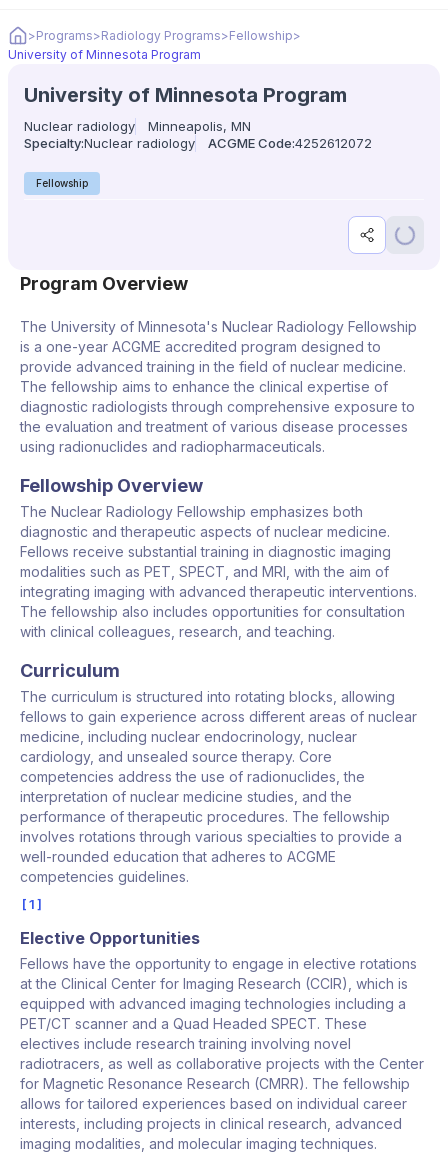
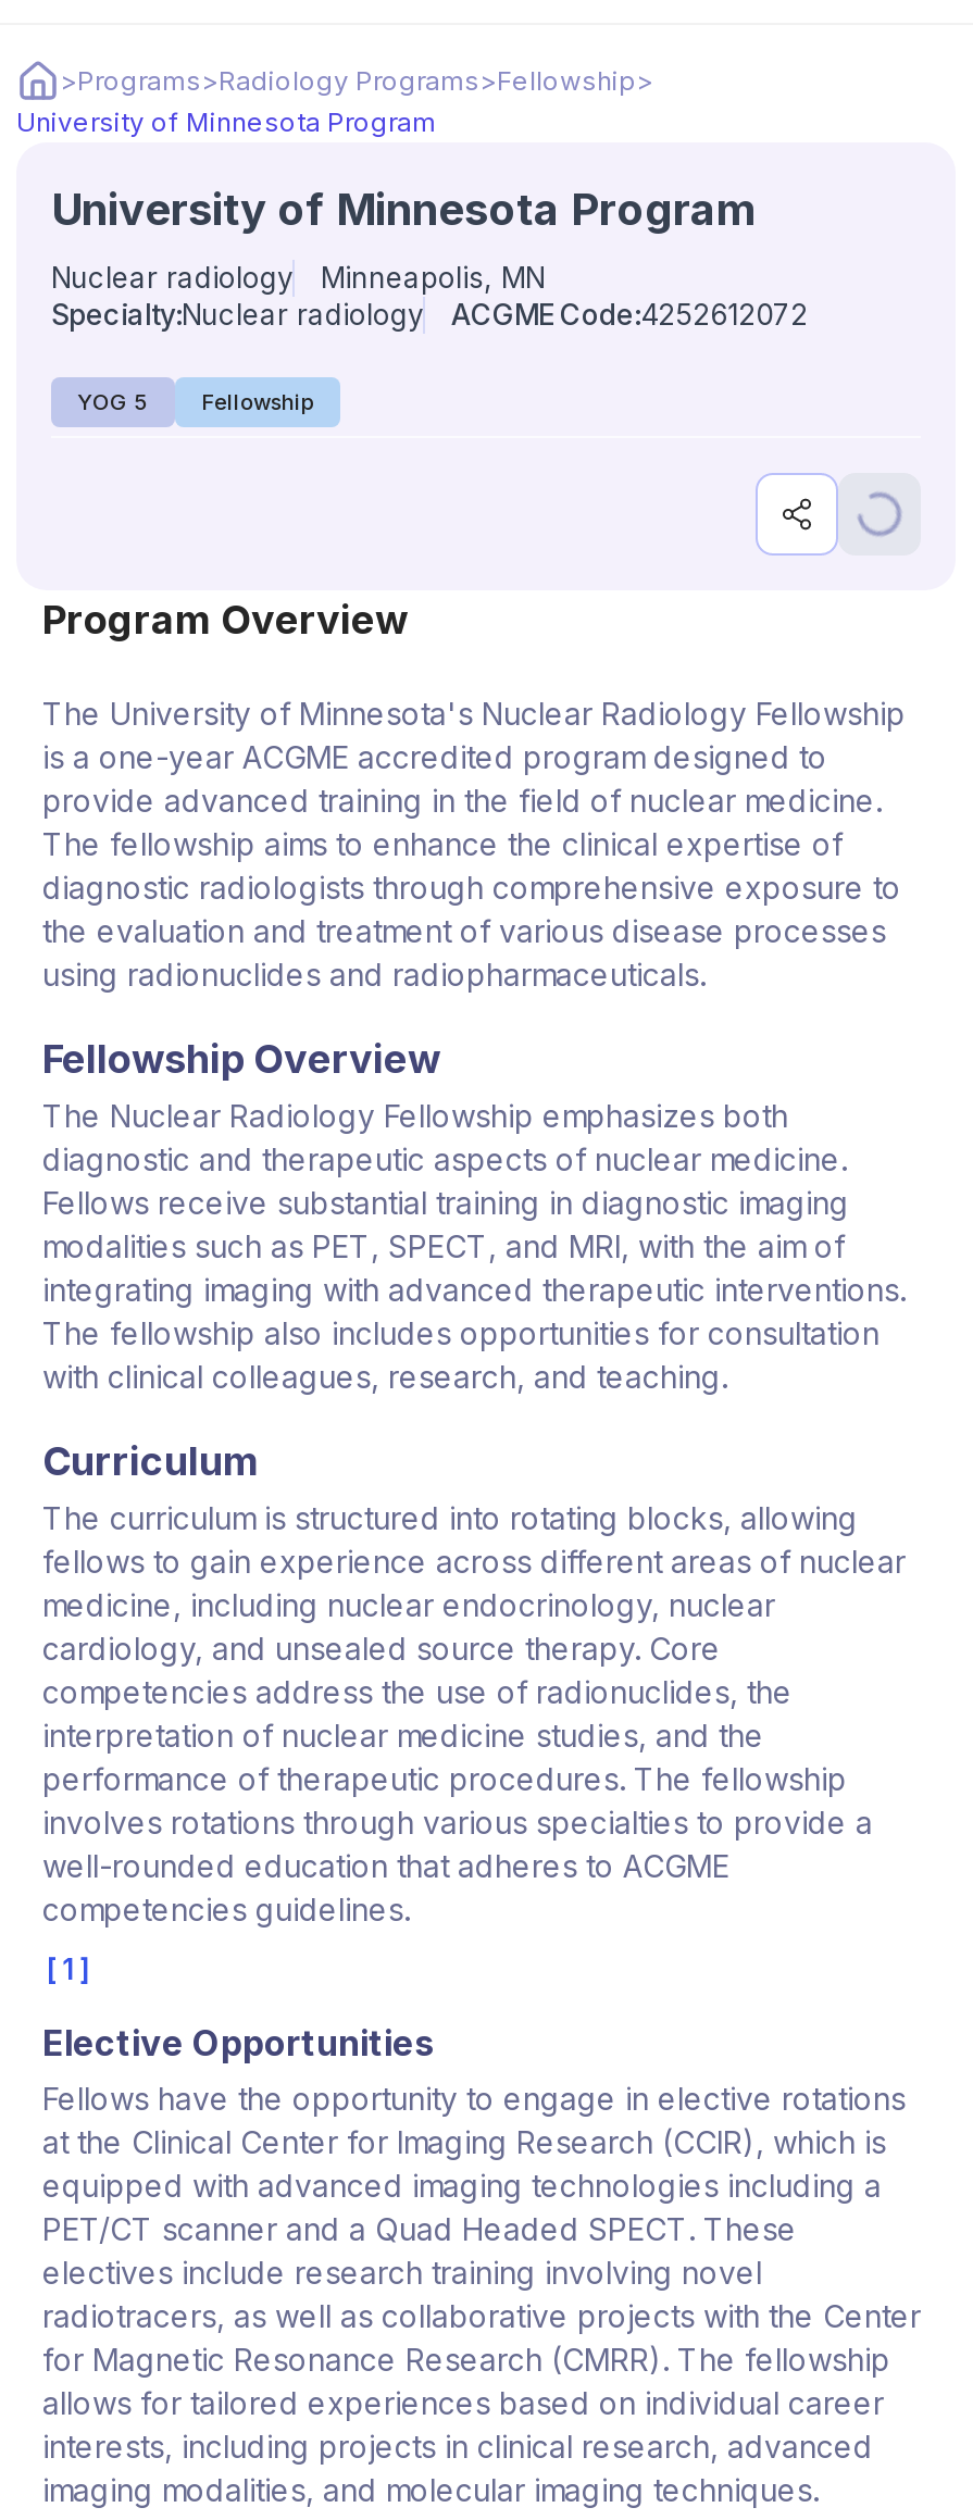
none -> [77,388,149,414] YOG 5

